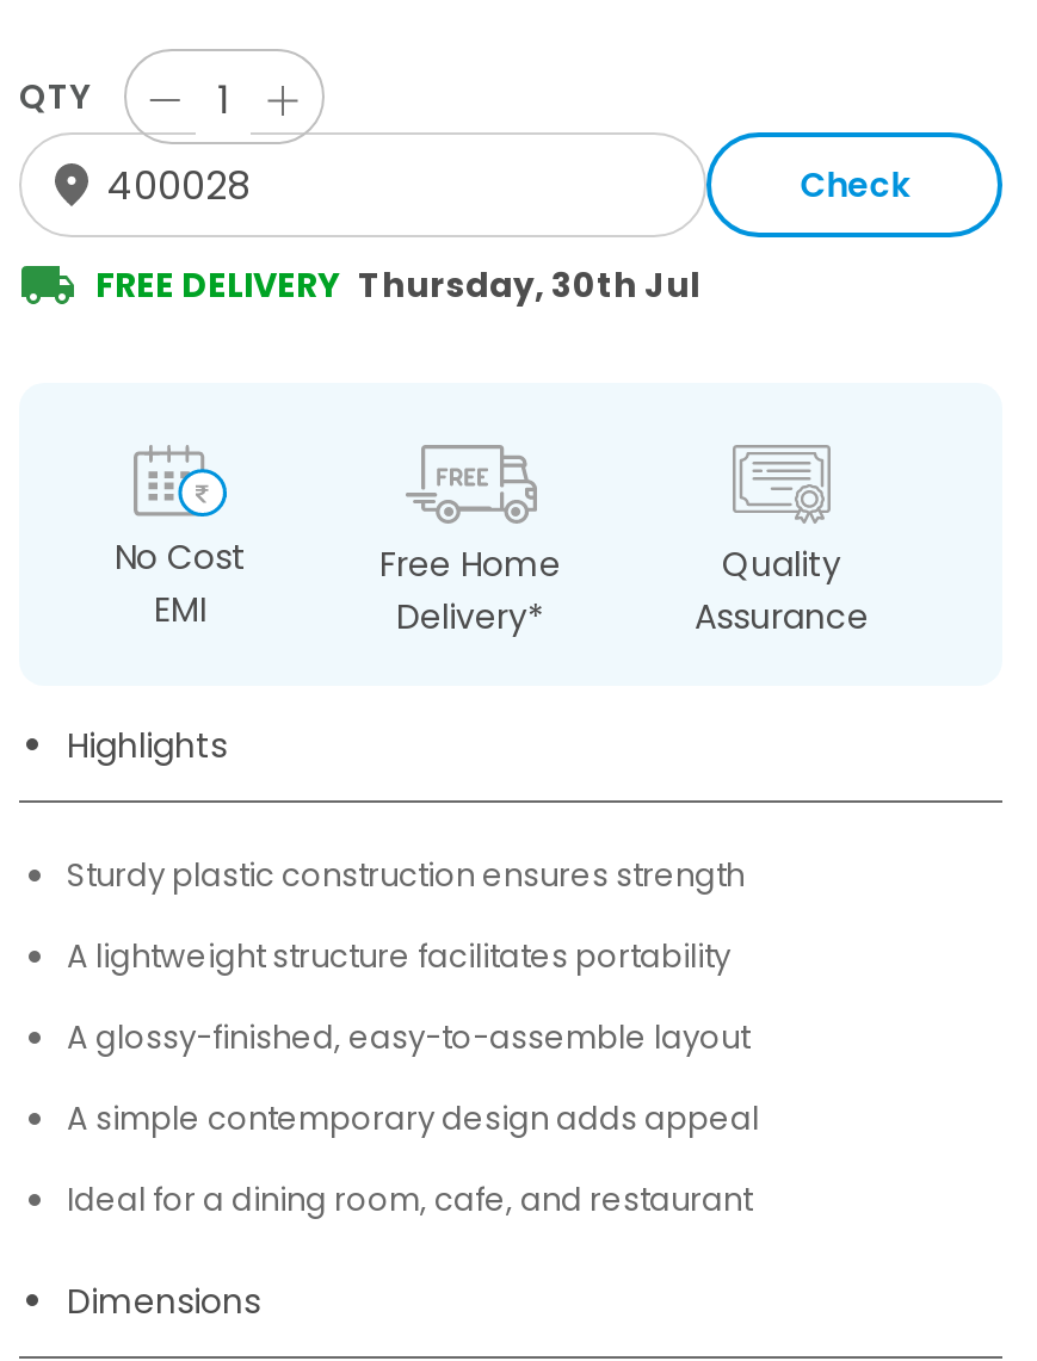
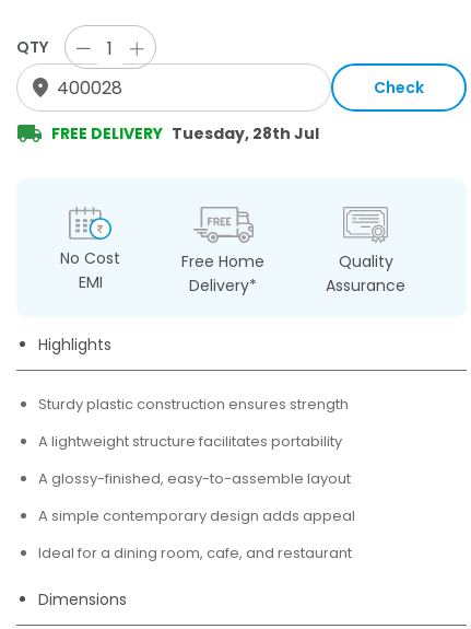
[95,260,699,308] FREE DELIVERY Thursday, 30th Jul -> [51,122,319,144] FREE DELIVERY Tuesday, 28th Jul

